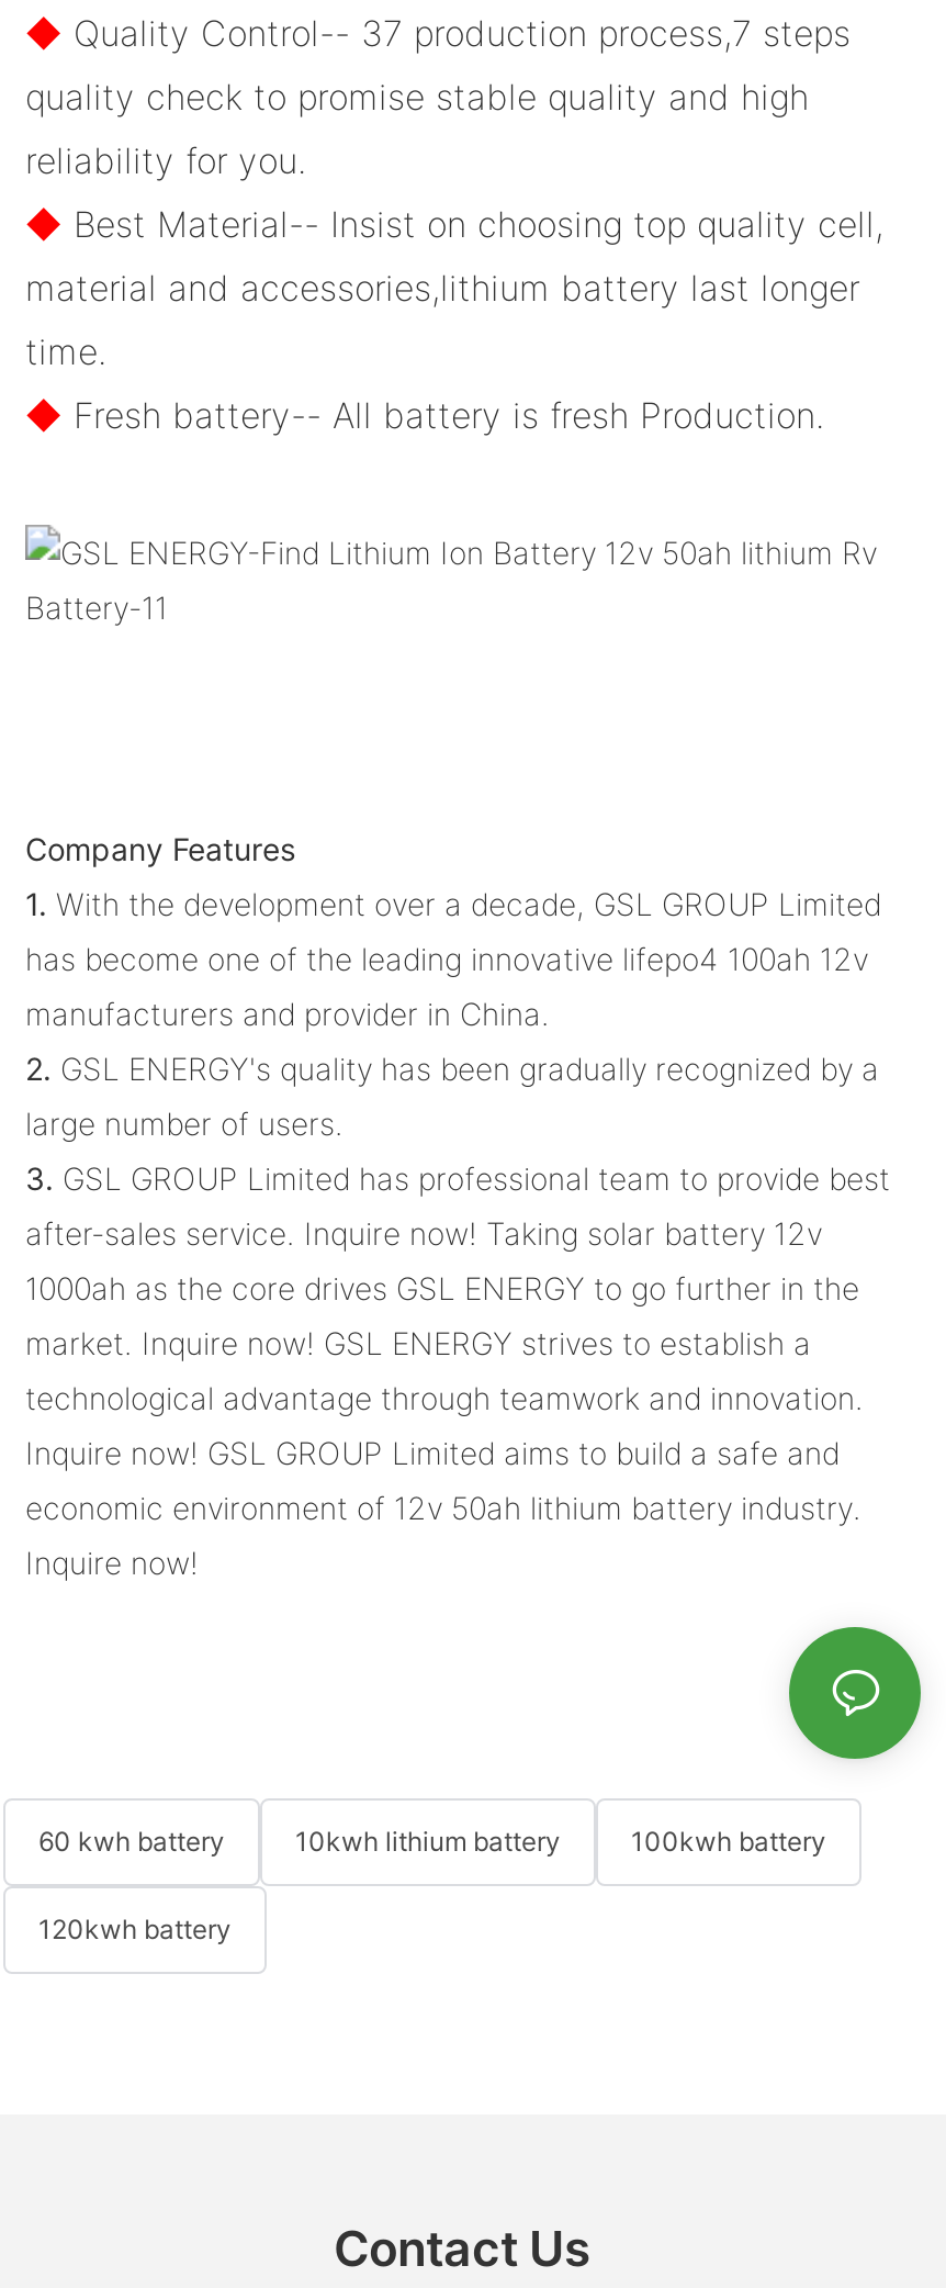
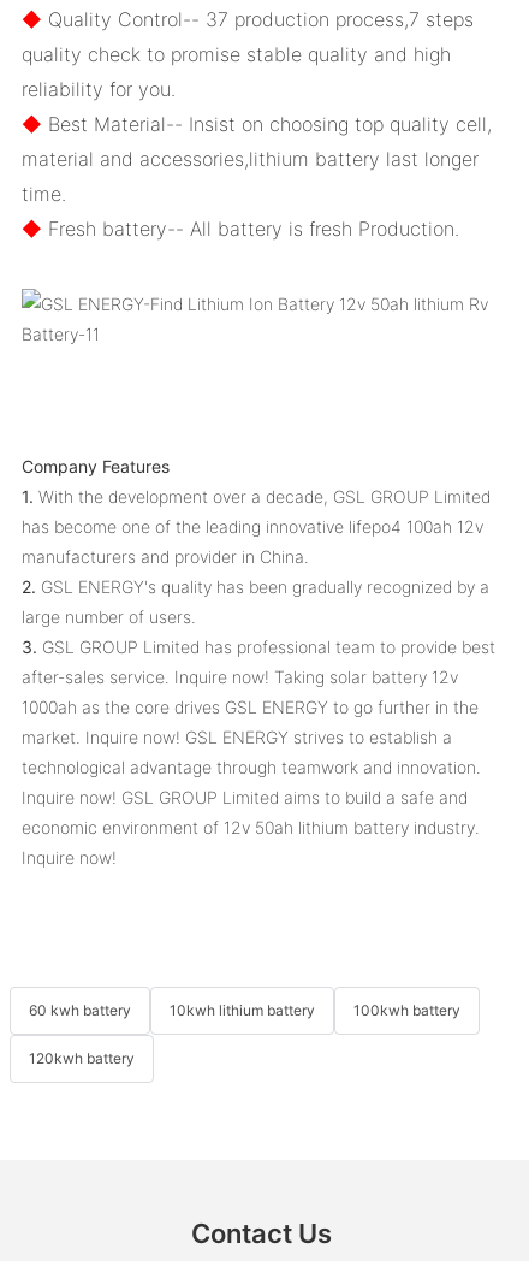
[785,1623,925,1763] [image] -> none

